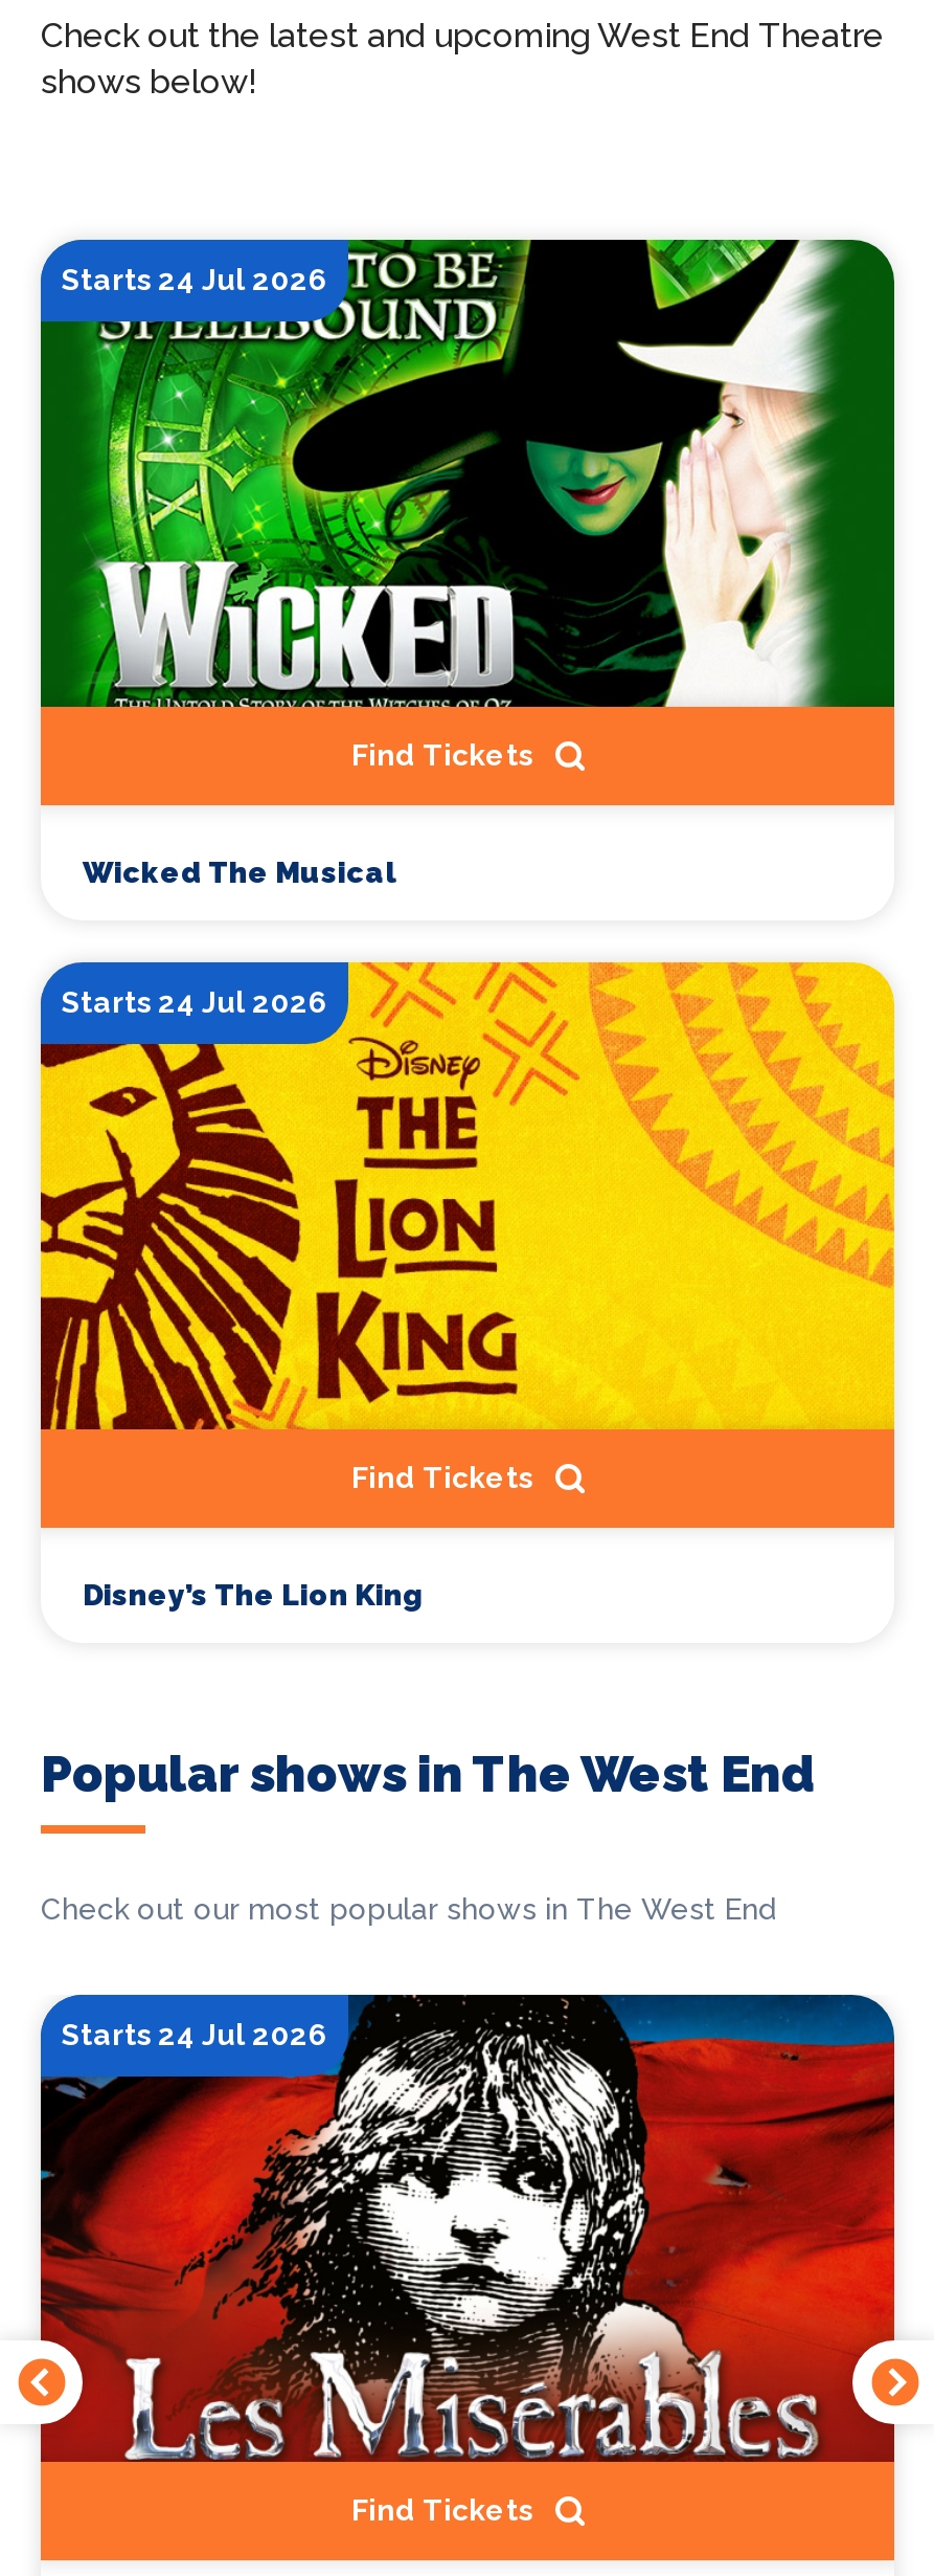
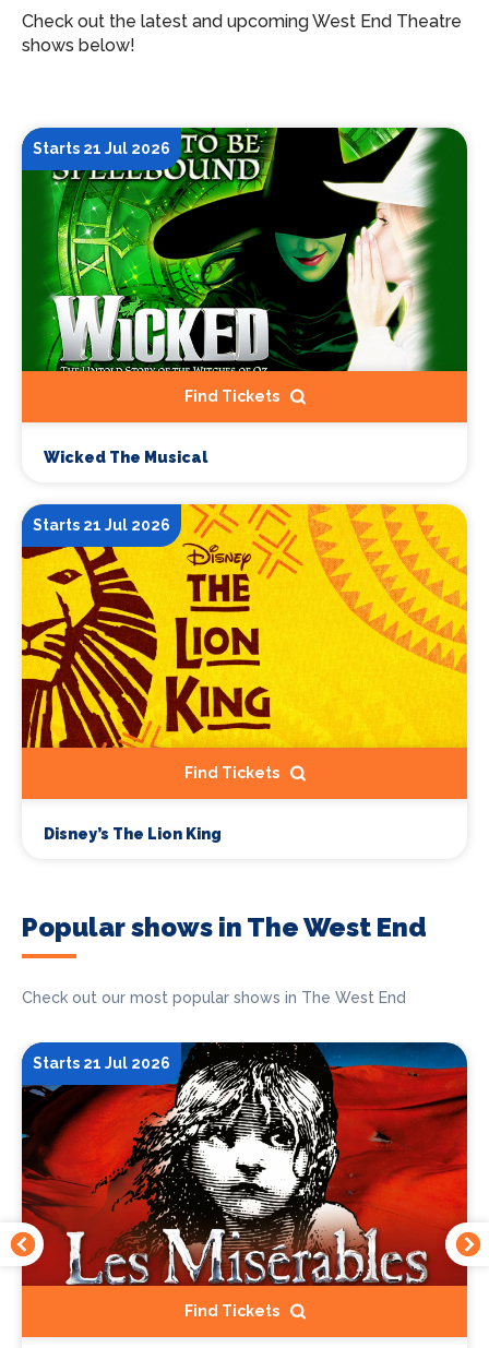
[62,263,327,296] Starts 24 Jul 2026 -> [33,140,170,157] Starts 21 Jul 2026
[62,986,327,1019] Starts 24 Jul 2026 -> [33,516,170,534] Starts 21 Jul 2026
[62,2018,327,2052] Starts 24 Jul 2026 -> [33,1055,170,1072] Starts 21 Jul 2026

